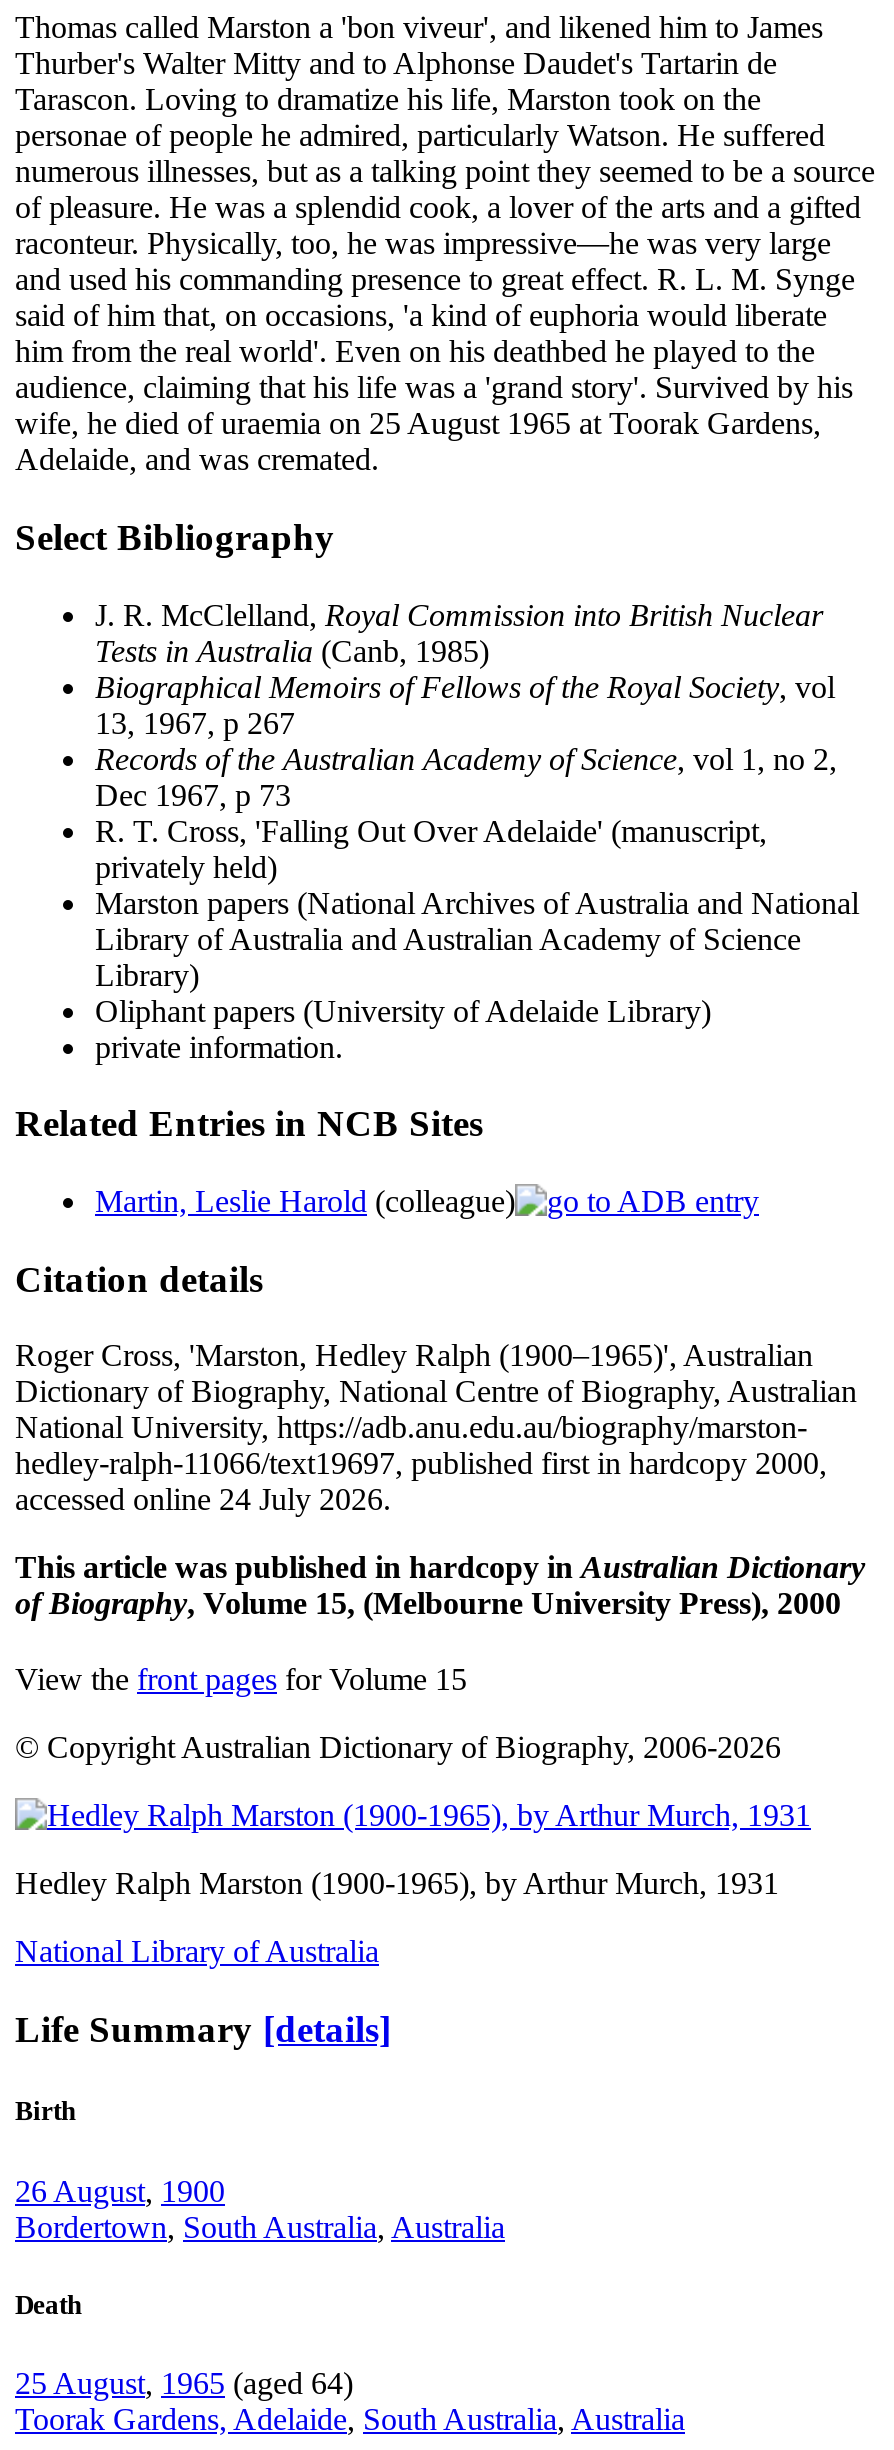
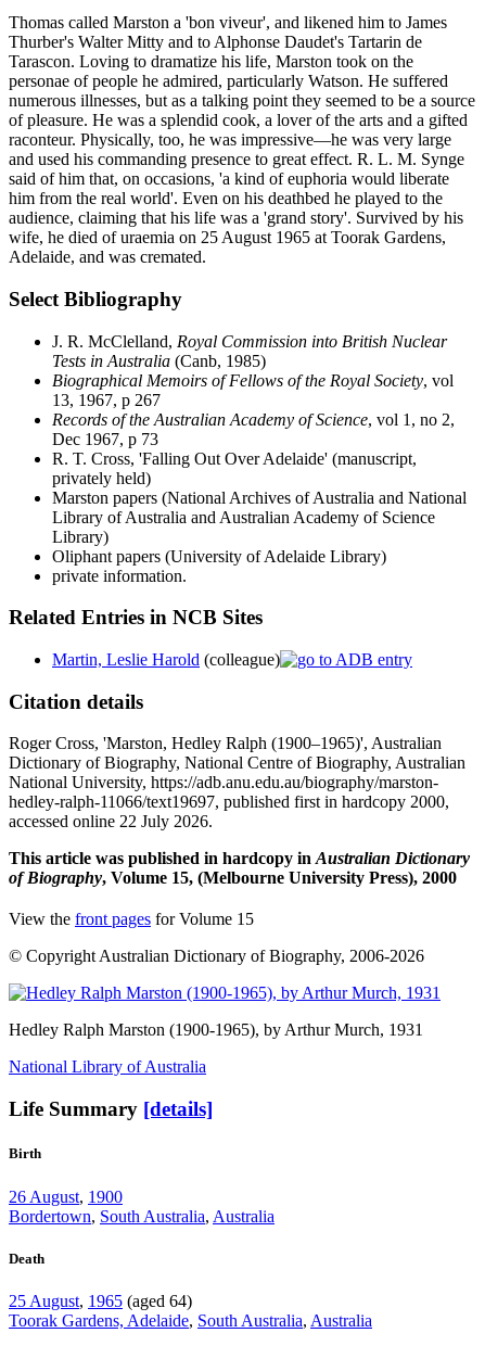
[15,1483,391,1517] accessed online 24 July 2026. -> [9,812,213,831] accessed online 22 July 2026.

